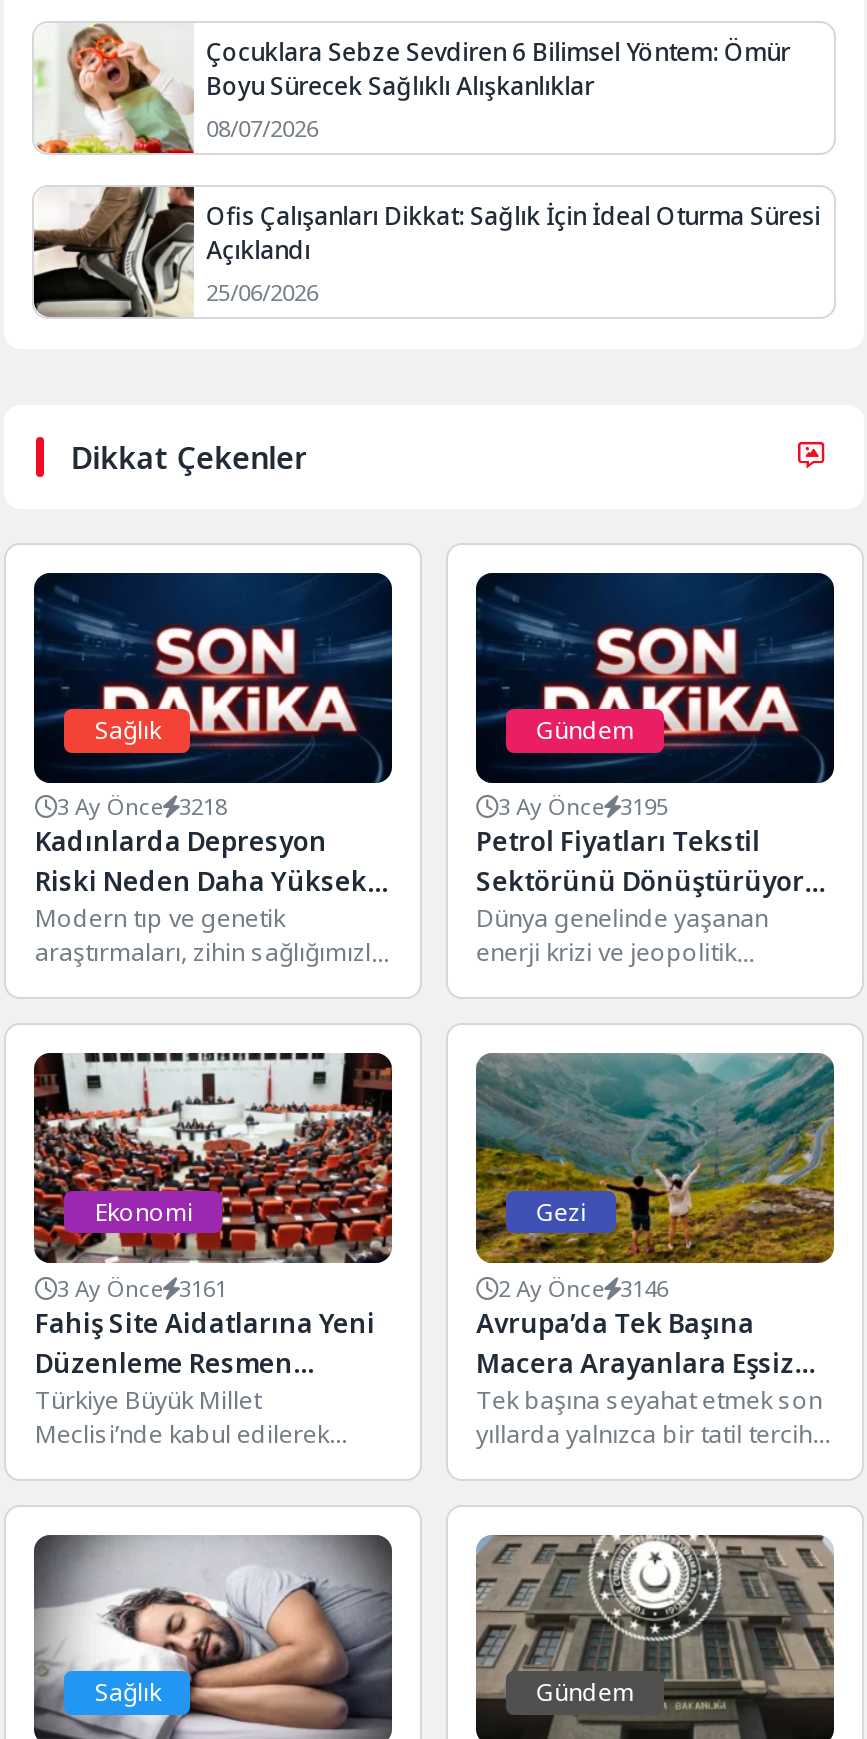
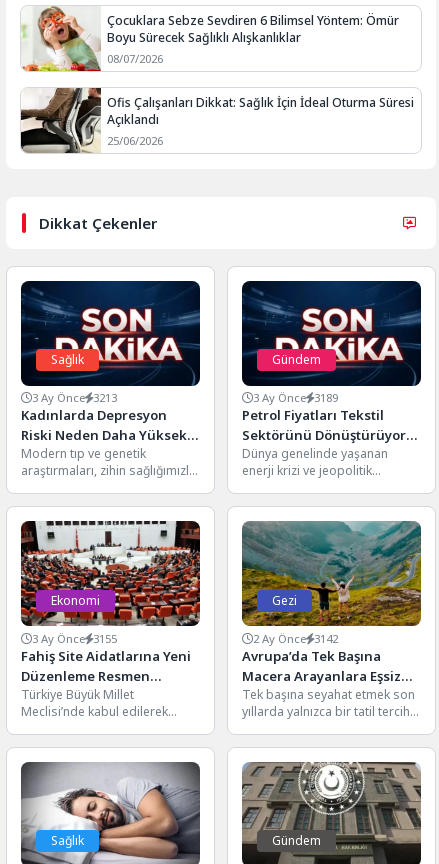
[57,791,227,821] 3 Ay Önce 3218 -> [32,390,117,405] 3 Ay Önce 3213
[498,791,668,821] 3 Ay Önce 3195 -> [253,390,338,405] 3 Ay Önce 3189
[57,1273,227,1303] 3 Ay Önce 3161 -> [32,631,117,646] 3 Ay Önce 3155
[498,1273,668,1303] 2 Ay Önce 3146 -> [253,631,338,646] 2 Ay Önce 3142

